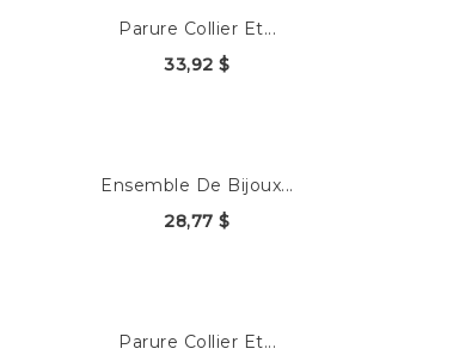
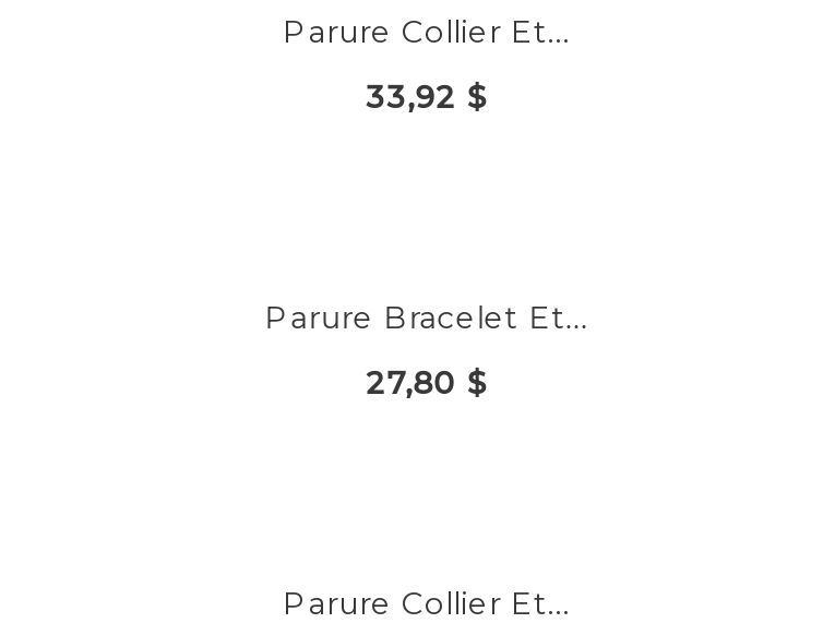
[101,175,294,196] Ensemble De Bijoux... -> [265,298,589,338] Parure Bracelet Et...
[164,211,230,232] 28,77 $ -> [366,364,487,403] 27,80 $

